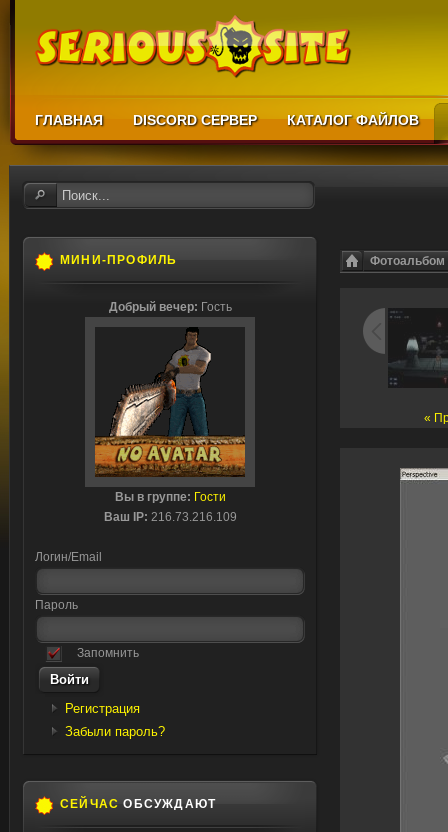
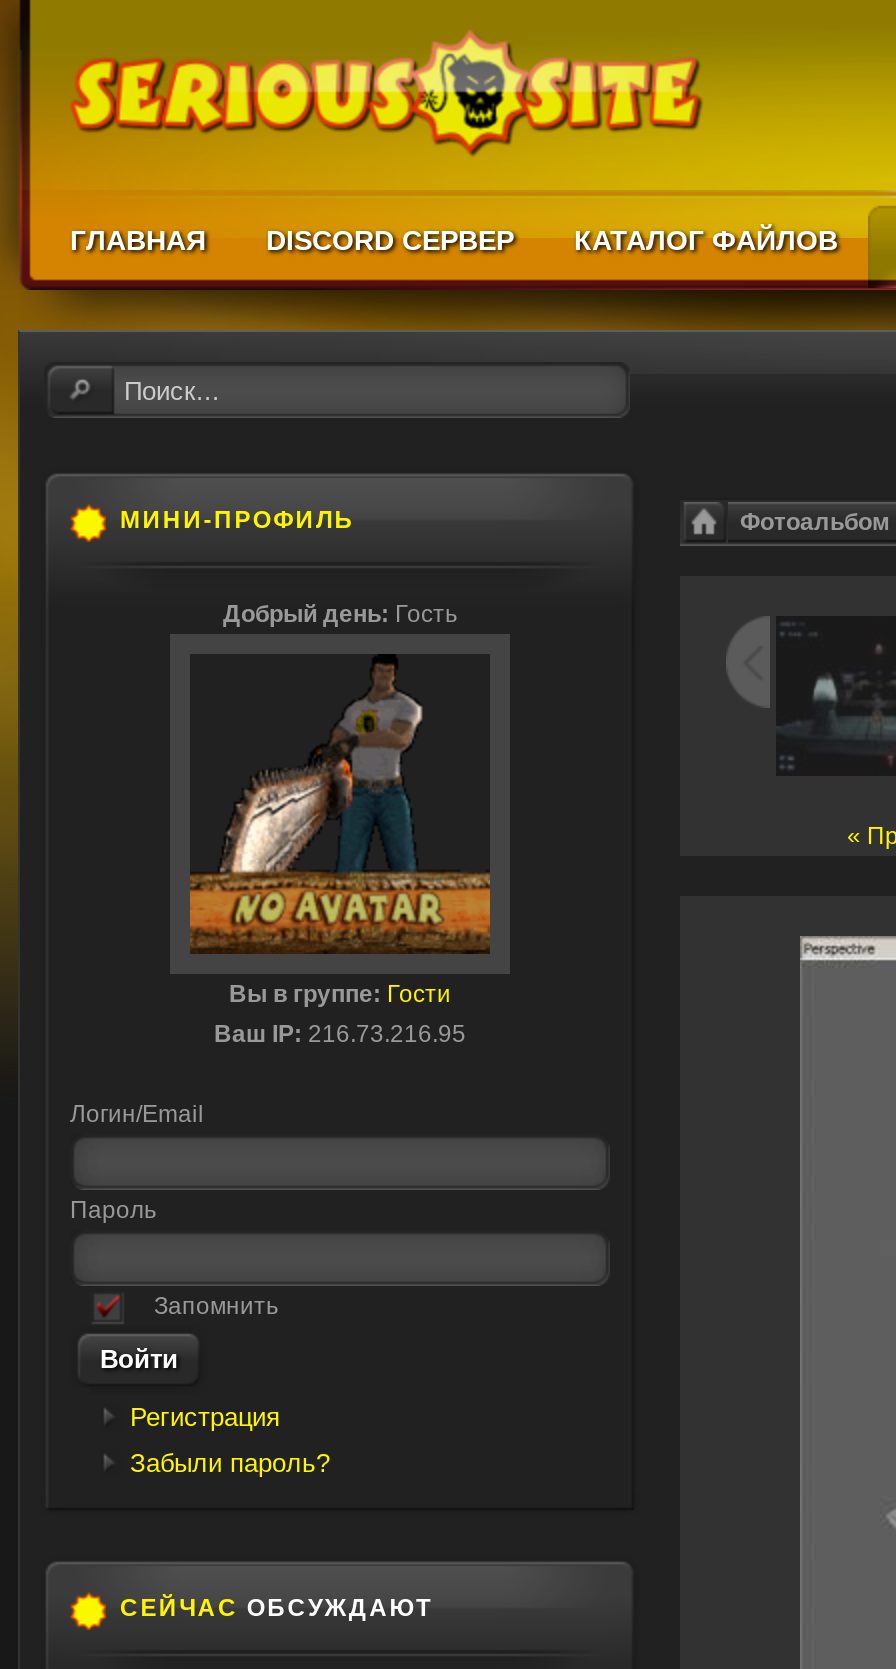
[108,300,231,314] Добрый вечер: Гость -> [223,600,457,628] Добрый день: Гость
[103,510,236,524] Ваш IP: 216.73.216.109 -> [214,1020,466,1048] Ваш IP: 216.73.216.95

